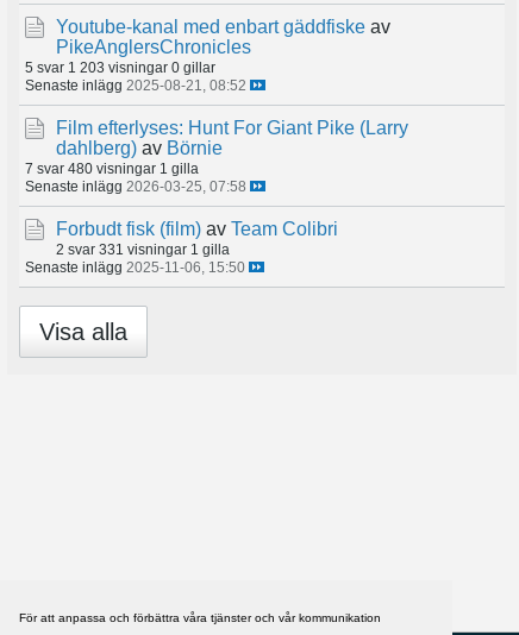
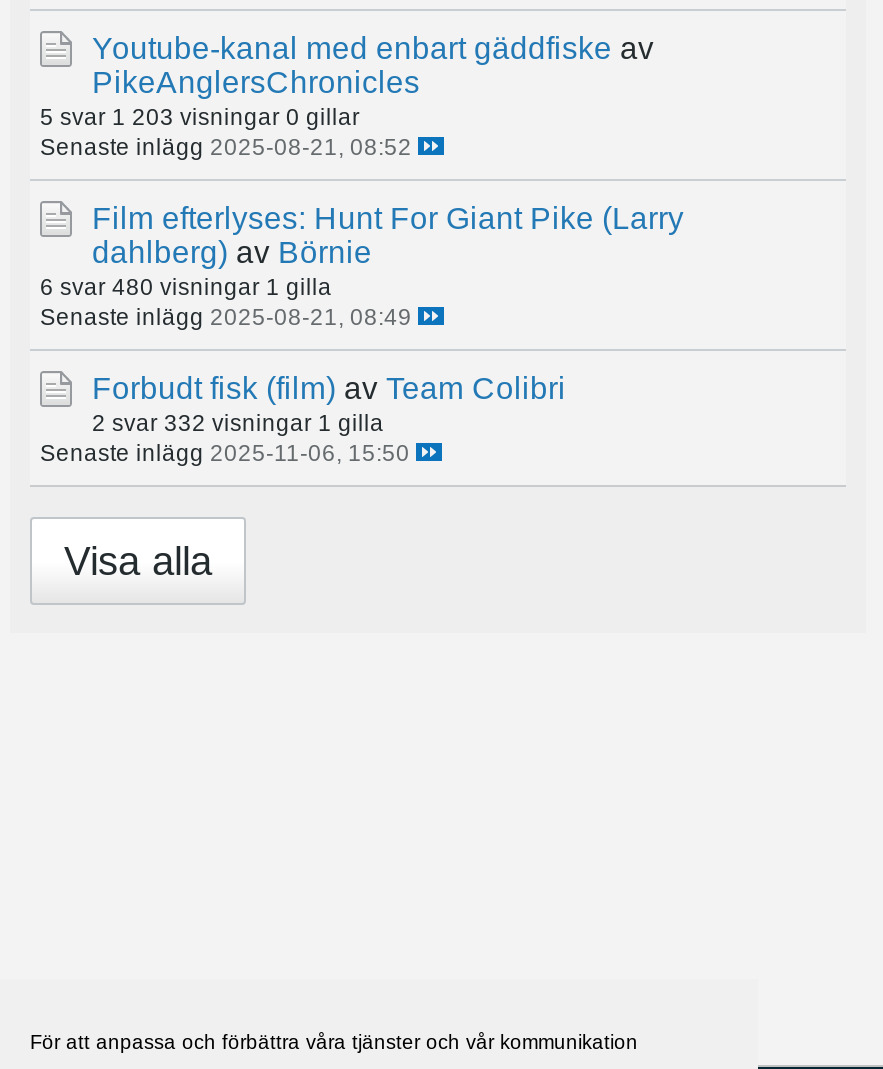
[25,161,199,176] 7 svar 480 visningar 1 gilla -> [40,273,332,299] 6 svar 480 visningar 1 gilla
[25,178,246,194] Senaste inlägg 2026-03-25, 07:58 -> [40,303,412,329] Senaste inlägg 2025-08-21, 08:49
[56,241,230,257] 2 svar 331 visningar 1 gilla -> [92,409,384,435] 2 svar 332 visningar 1 gilla

